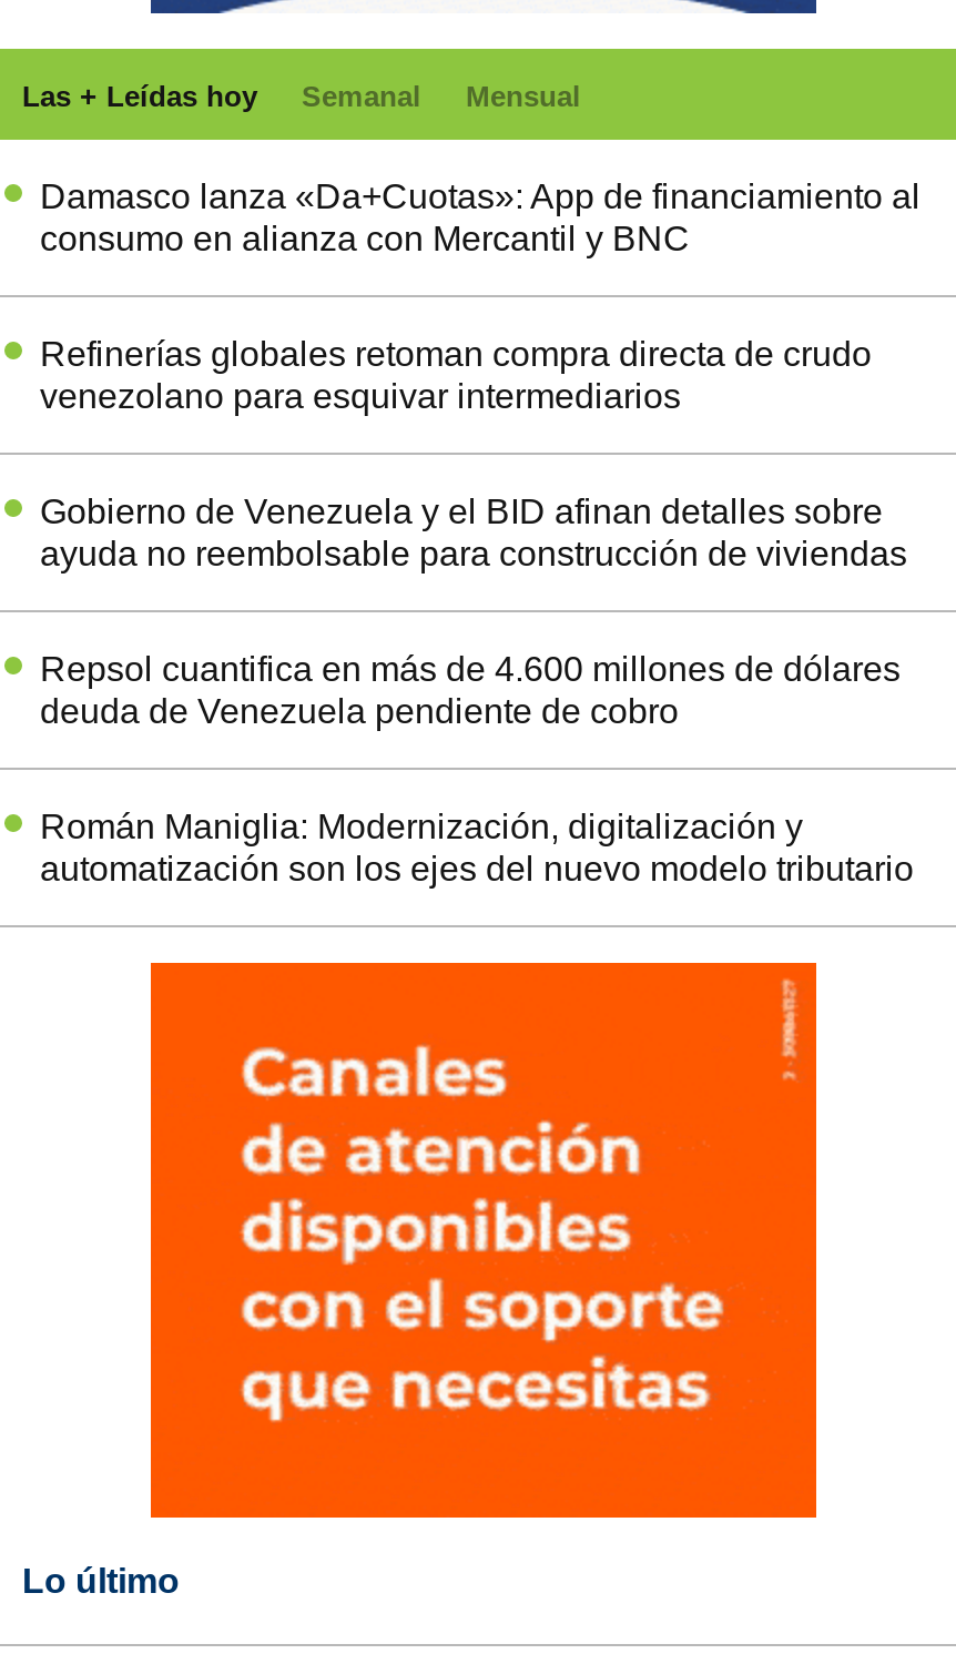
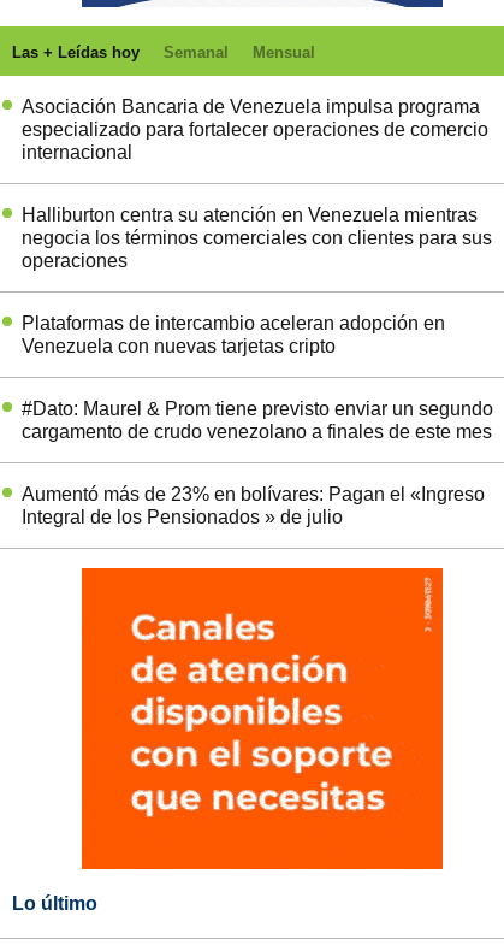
[40,176,921,256] Damasco lanza «Da+Cuotas»: App de financiamiento al | consumo en alianza con Mercantil y BNC -> [22,96,488,162] Asociación Bancaria de Venezuela impulsa programa | especializado para fortalecer operaciones de comercio | internacional
[40,334,872,414] Refinerías globales retoman compra directa de crudo | venezolano para esquivar intermediarios -> [22,204,492,270] Halliburton centra su atención en Venezuela mientras | negocia los términos comerciales con clientes para sus | operaciones
[40,491,907,571] Gobierno de Venezuela y el BID afinan detalles sobre | ayuda no reembolsable para construcción de viviendas -> [22,312,445,356] Plataformas de intercambio aceleran adopción en | Venezuela con nuevas tarjetas cripto
[40,649,901,729] Repsol cuantifica en más de 4.600 millones de dólares | deuda de Venezuela pendiente de cobro -> [22,398,493,441] #Dato: Maurel & Prom tiene previsto enviar un segundo | cargamento de crudo venezolano a finales de este mes
[40,806,914,886] Román Maniglia: Modernización, digitalización y | automatización son los ejes del nuevo modelo tributario -> [22,483,485,527] Aumentó más de 23% en bolívares: Pagan el «Ingreso | Integral de los Pensionados » de julio

